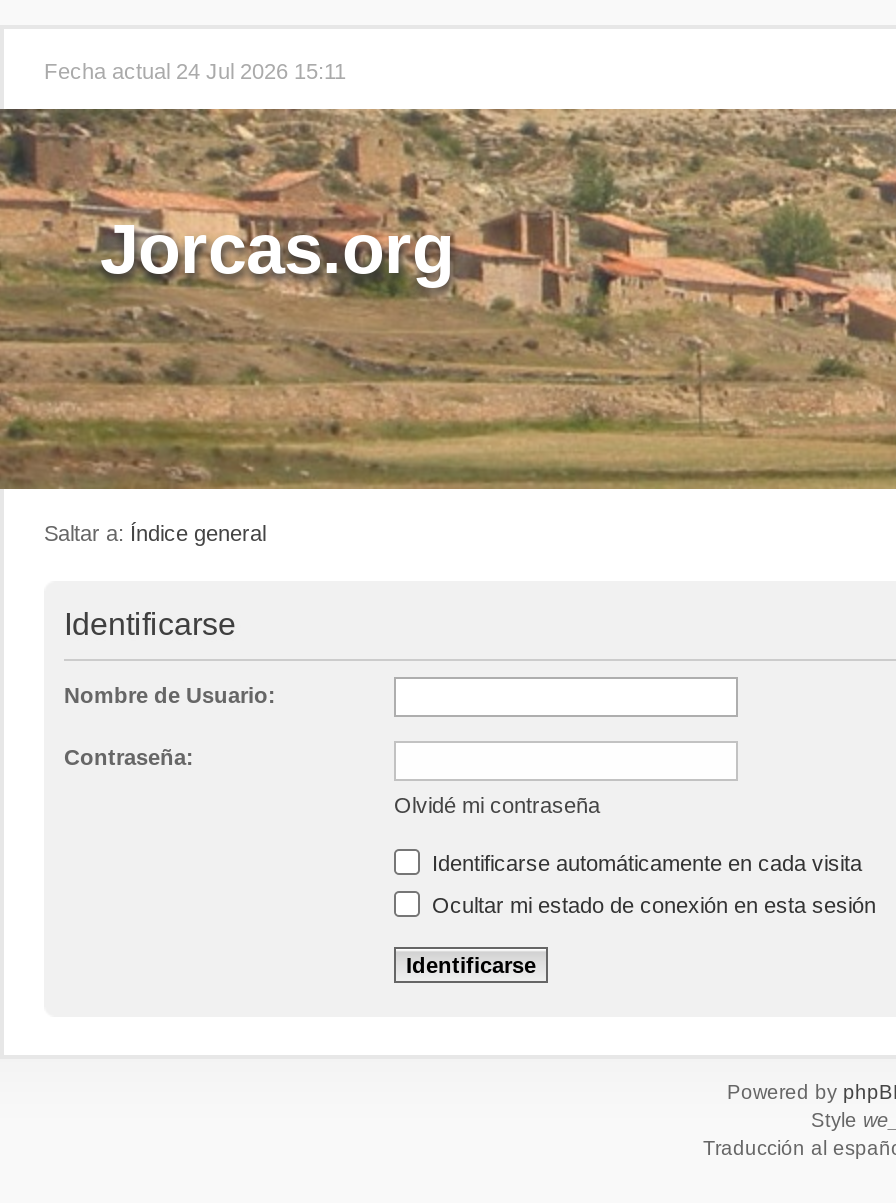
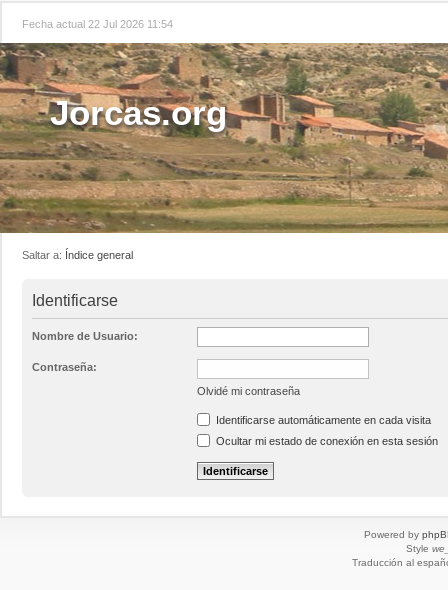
[44,59,346,83] Fecha actual 24 Jul 2026 15:11 -> [22,18,173,30] Fecha actual 22 Jul 2026 11:54

